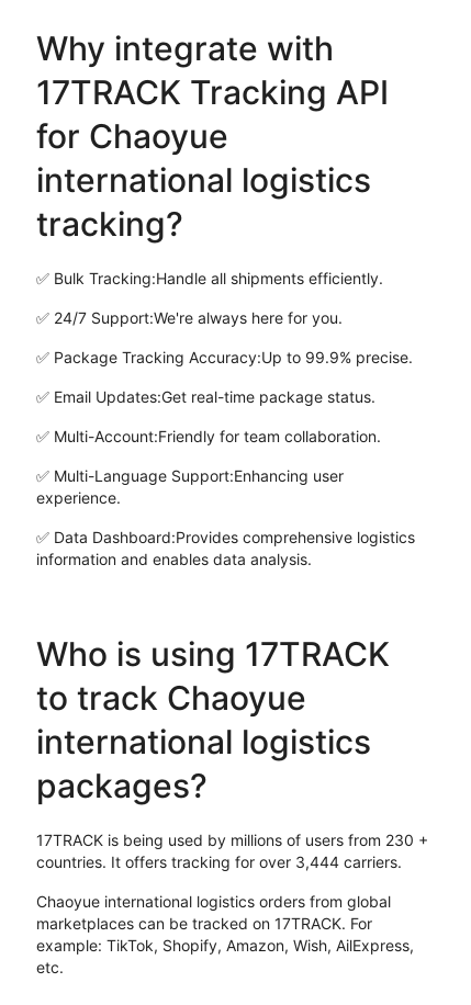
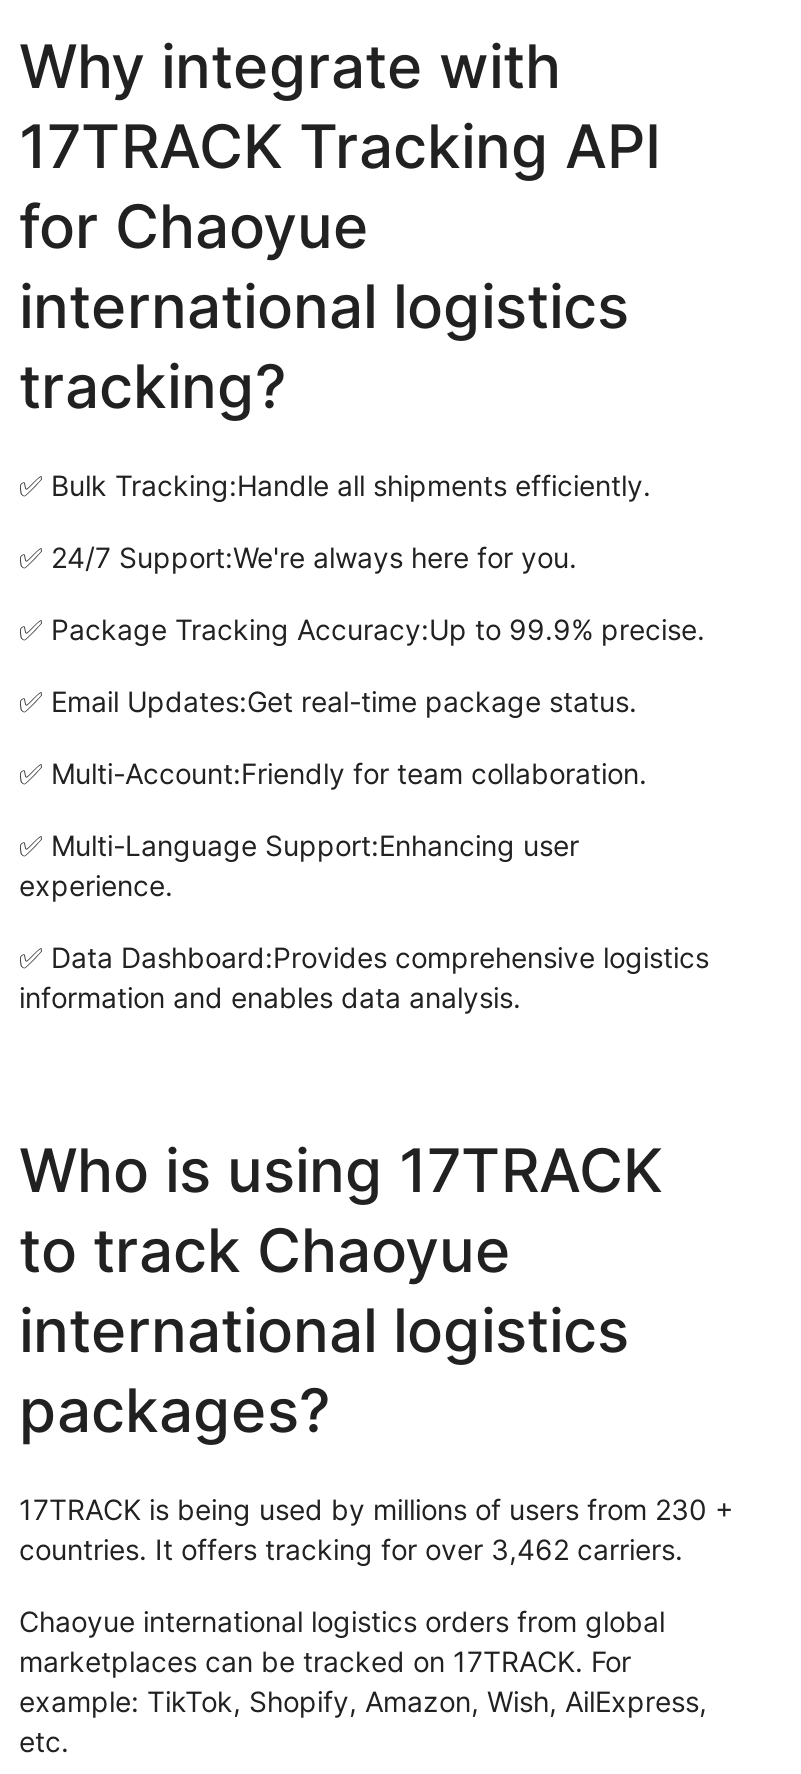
[36,853,402,872] countries. It offers tracking for over 3,444 carriers. -> [19,1533,683,1567] countries. It offers tracking for over 3,462 carriers.

